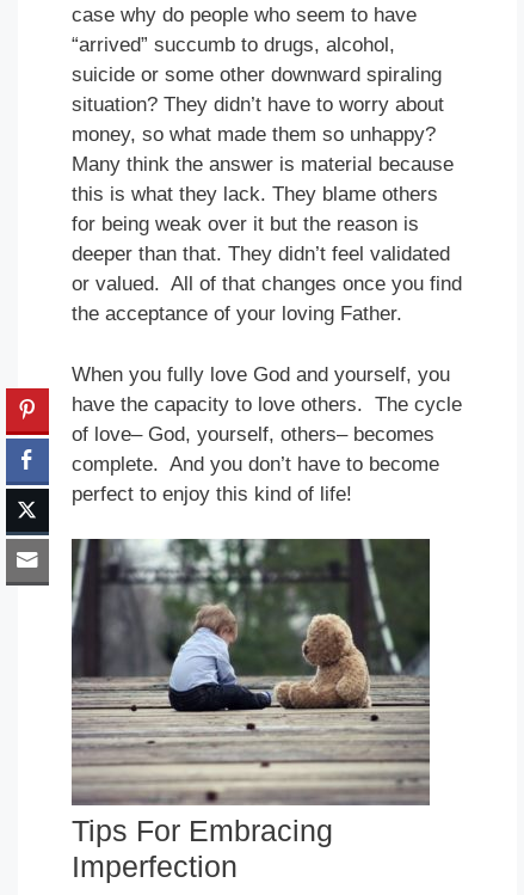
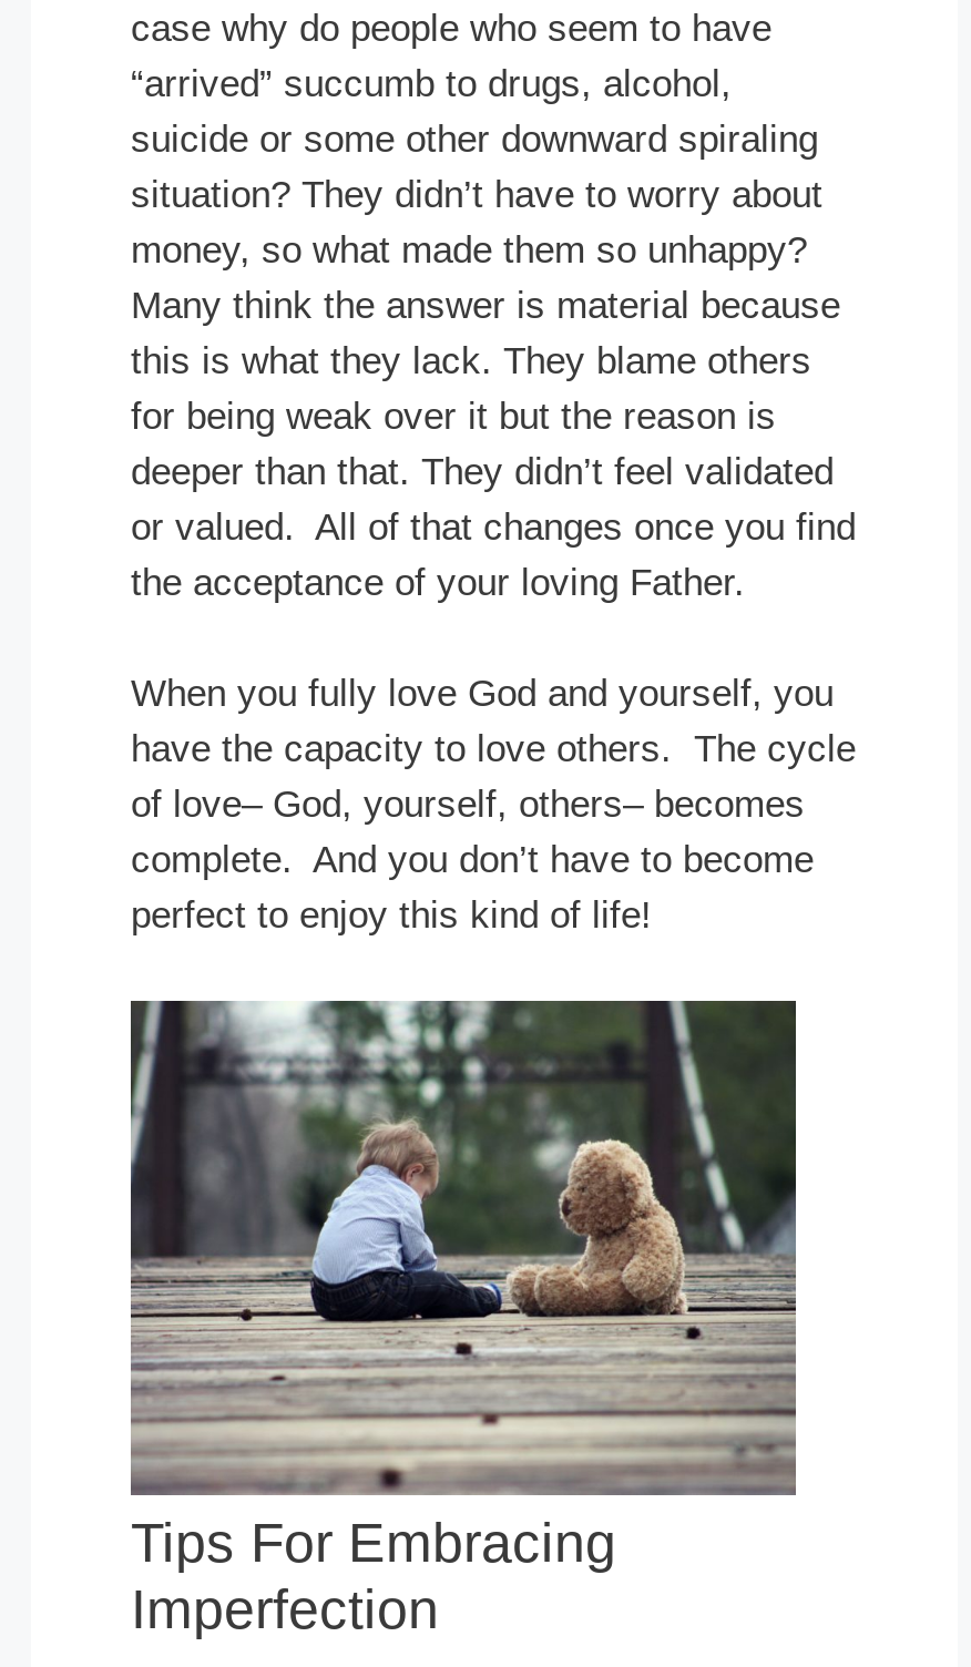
[5,387,50,587] [image] -> none

